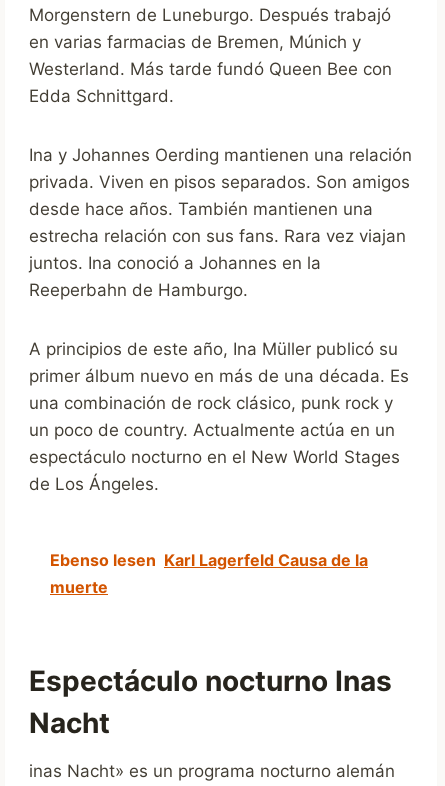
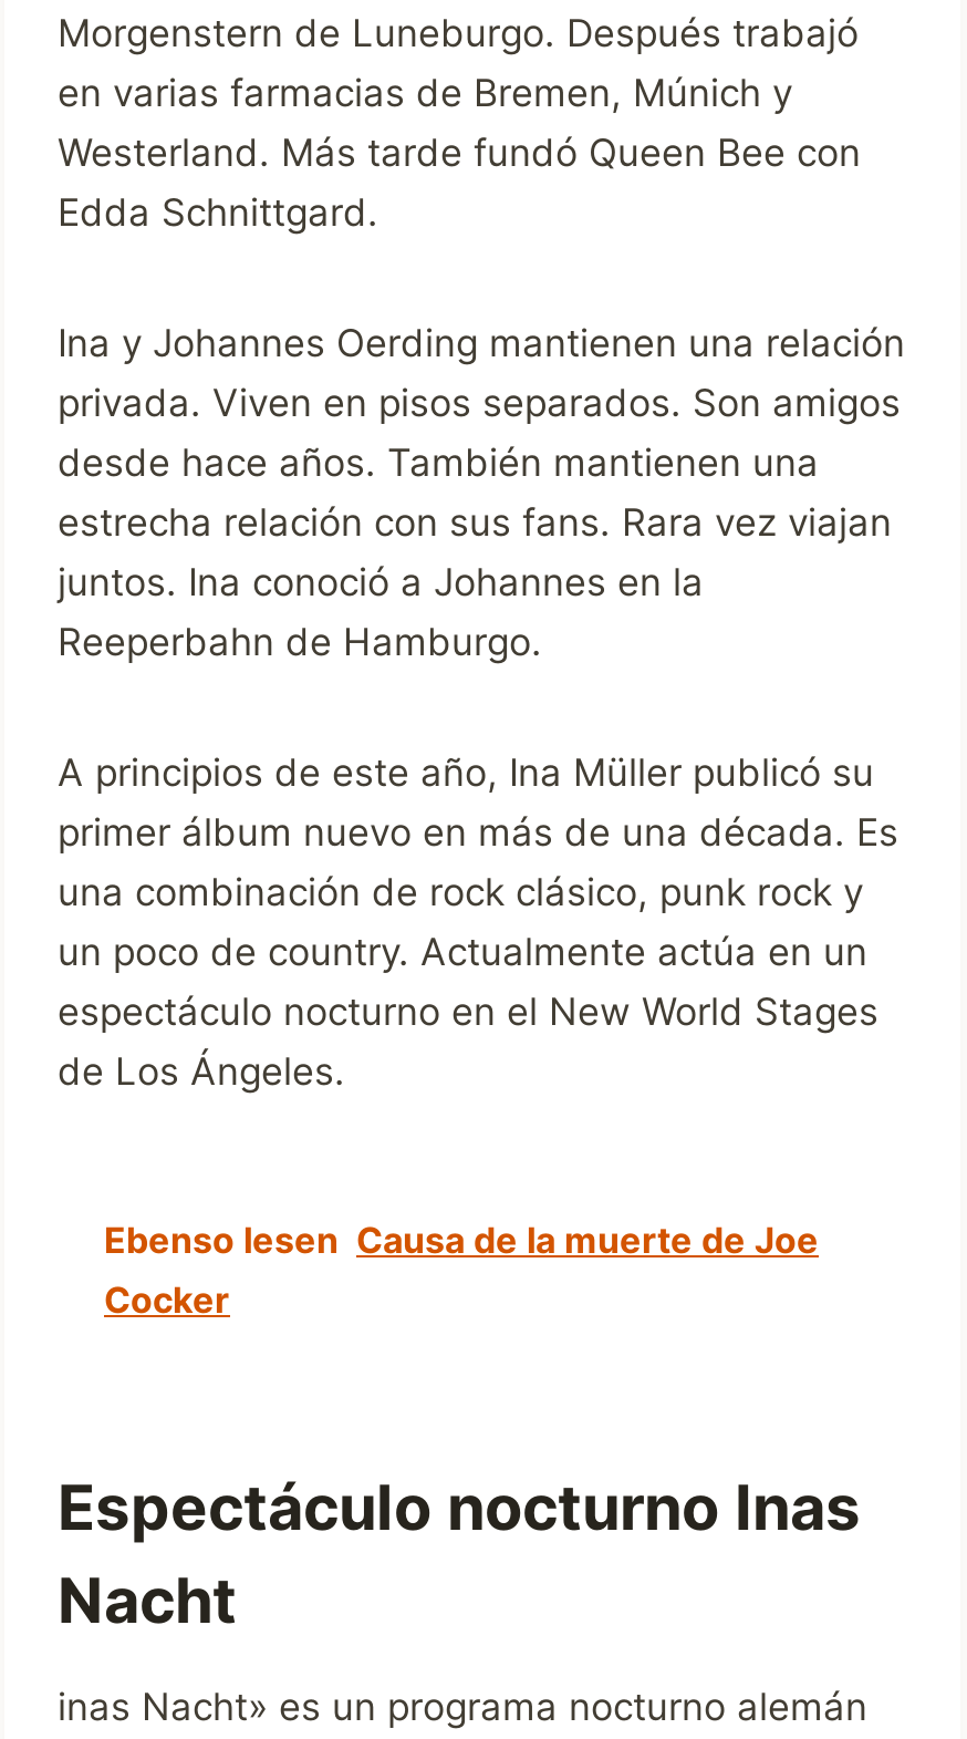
[50,550,368,597] Ebenso lesen Karl Lagerfeld Causa de la | muerte -> [104,1218,819,1322] Ebenso lesen Causa de la muerte de Joe | Cocker

